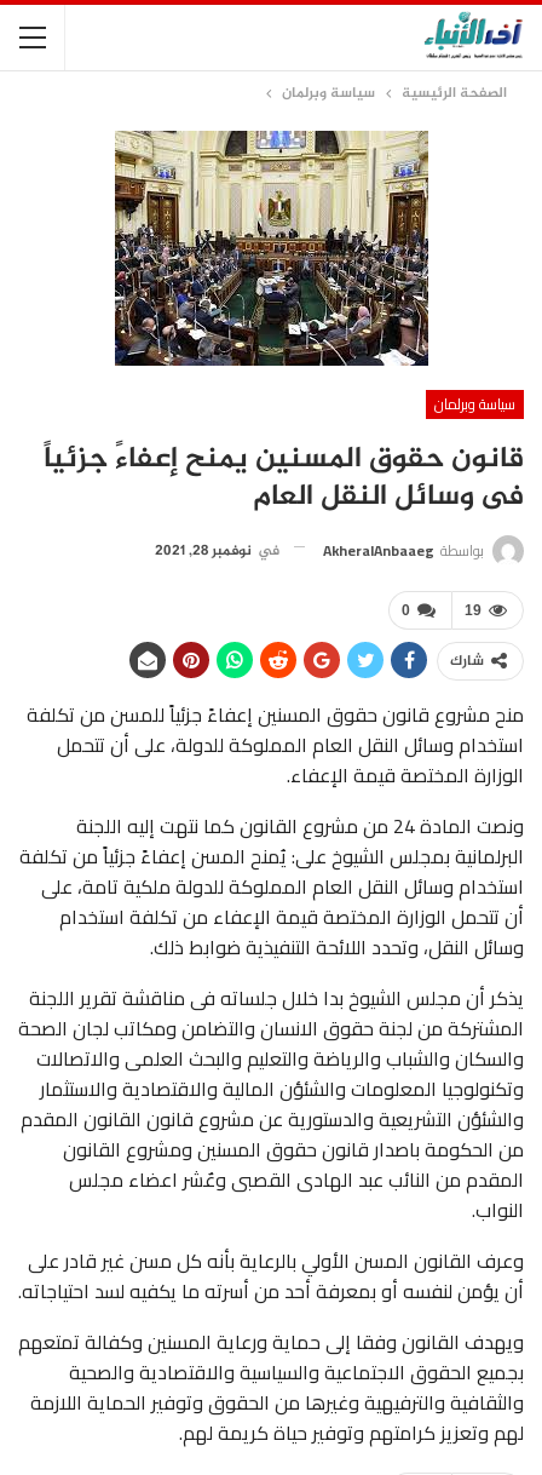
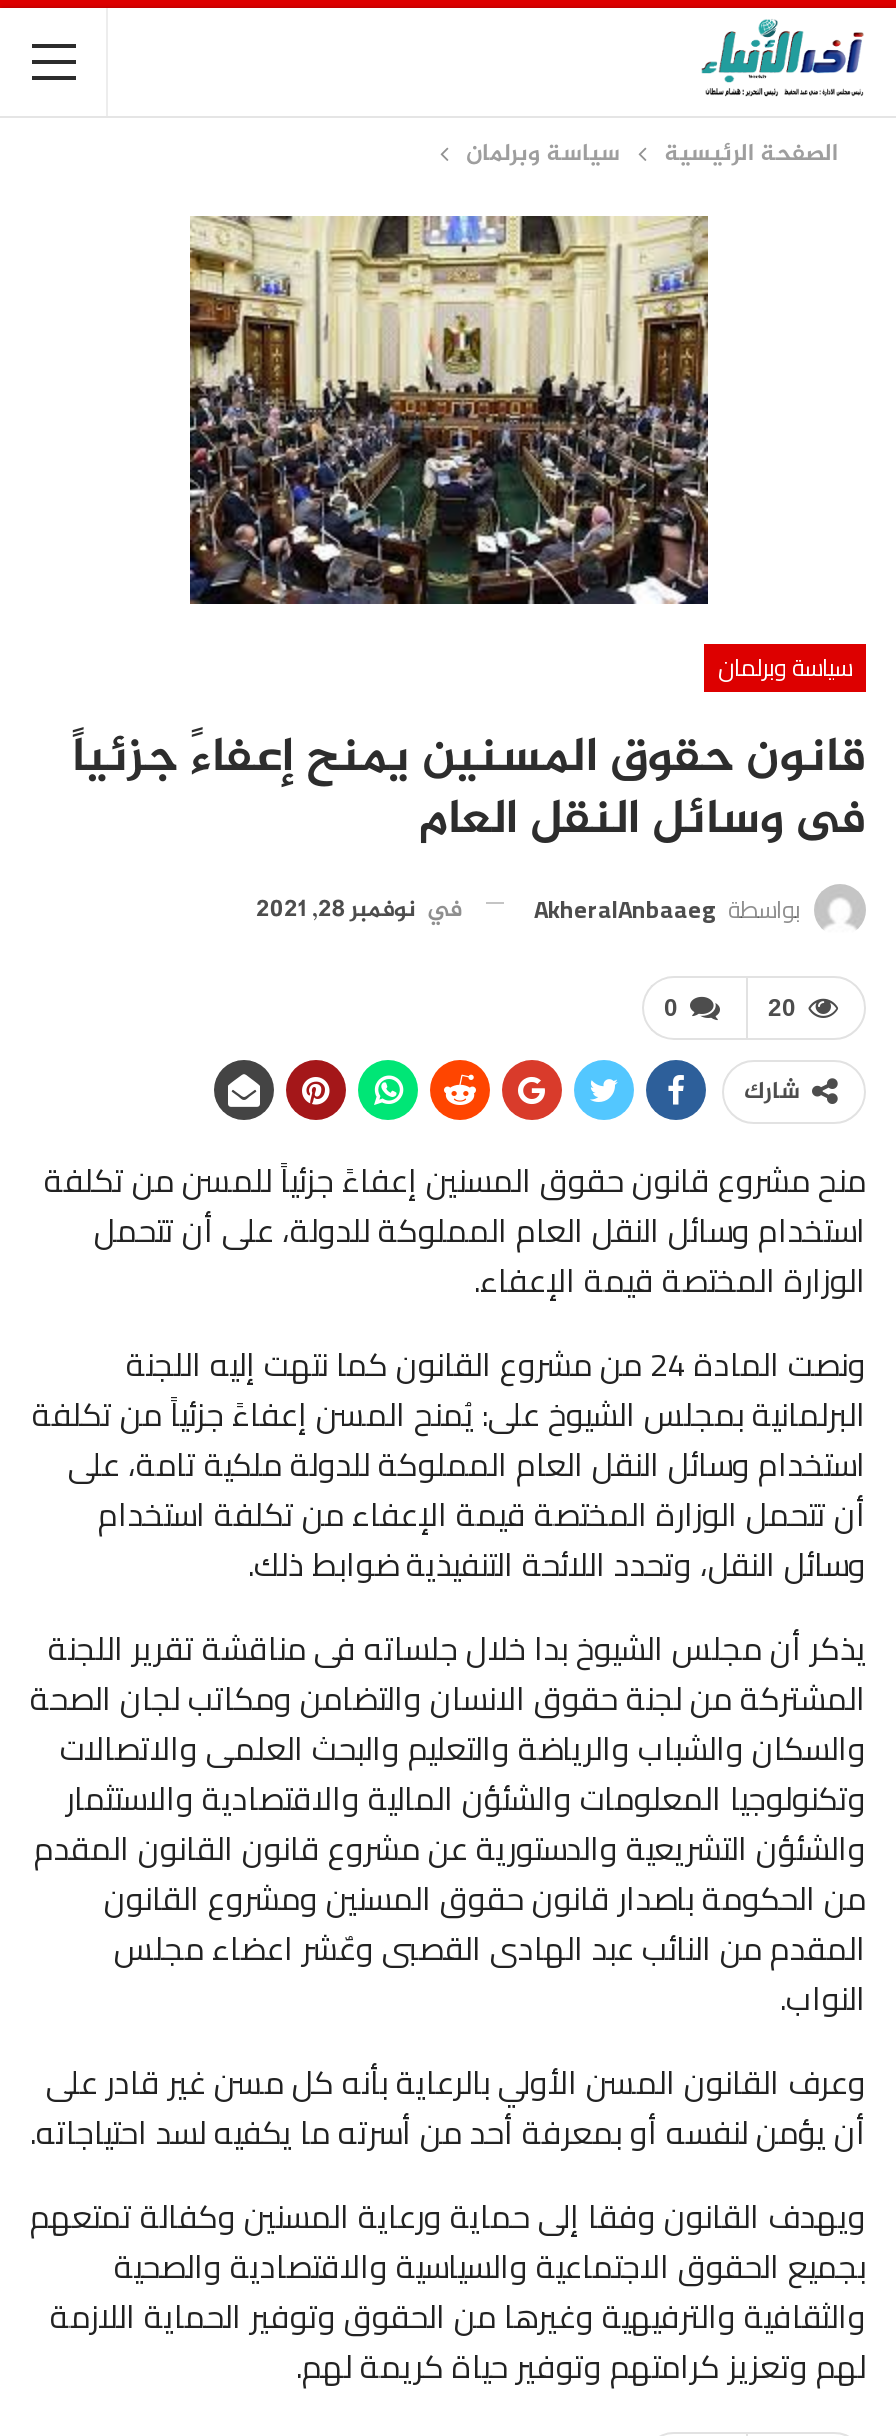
[465,602,482,619] 19 -> [768,994,796,1022] 20

